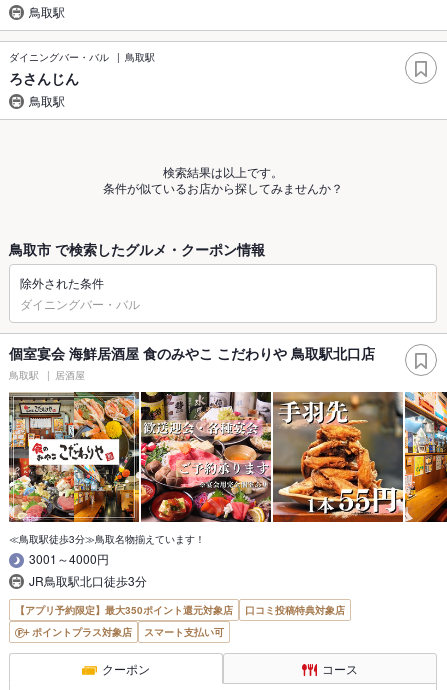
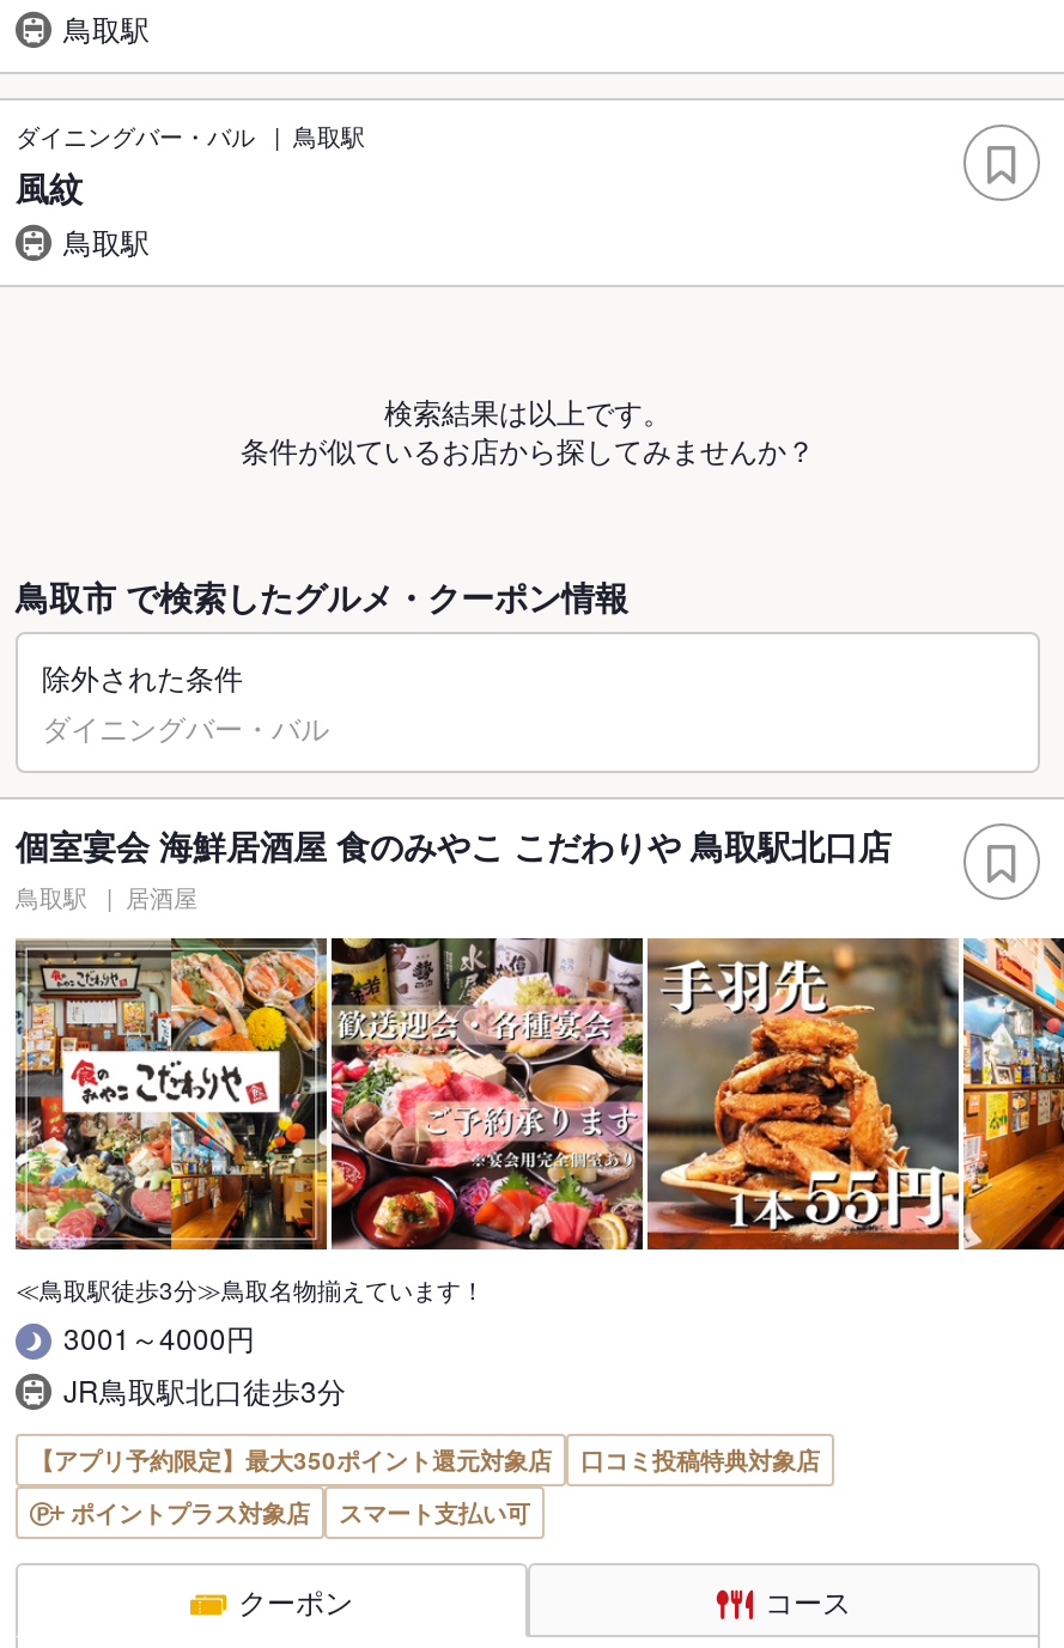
[9,68,79,88] ろさんじん -> [16,163,83,211] 風紋

